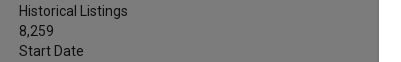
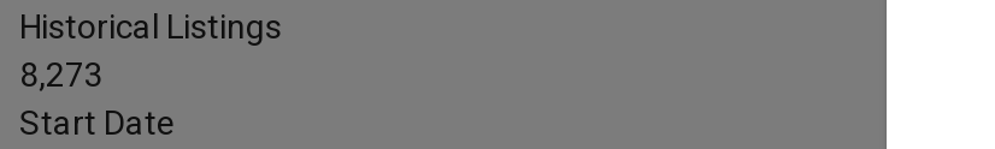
[19,23,54,39] 8,259 -> [19,55,104,94] 8,273

